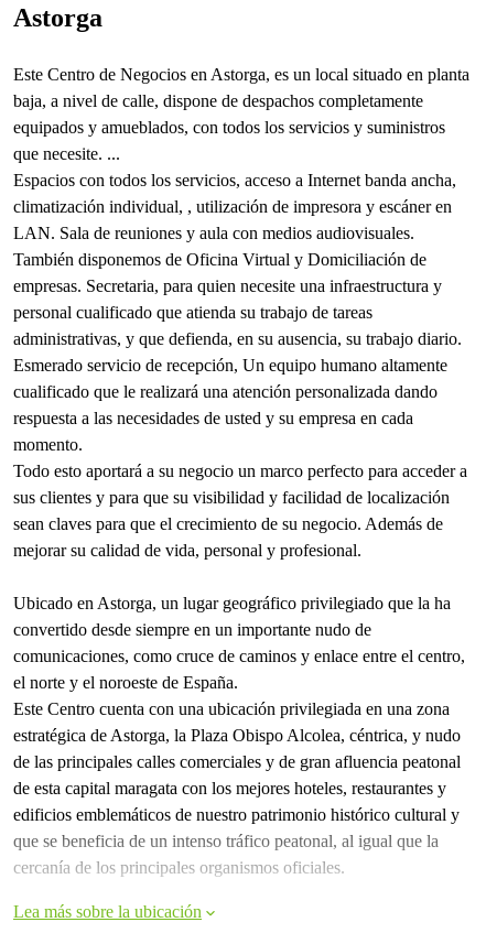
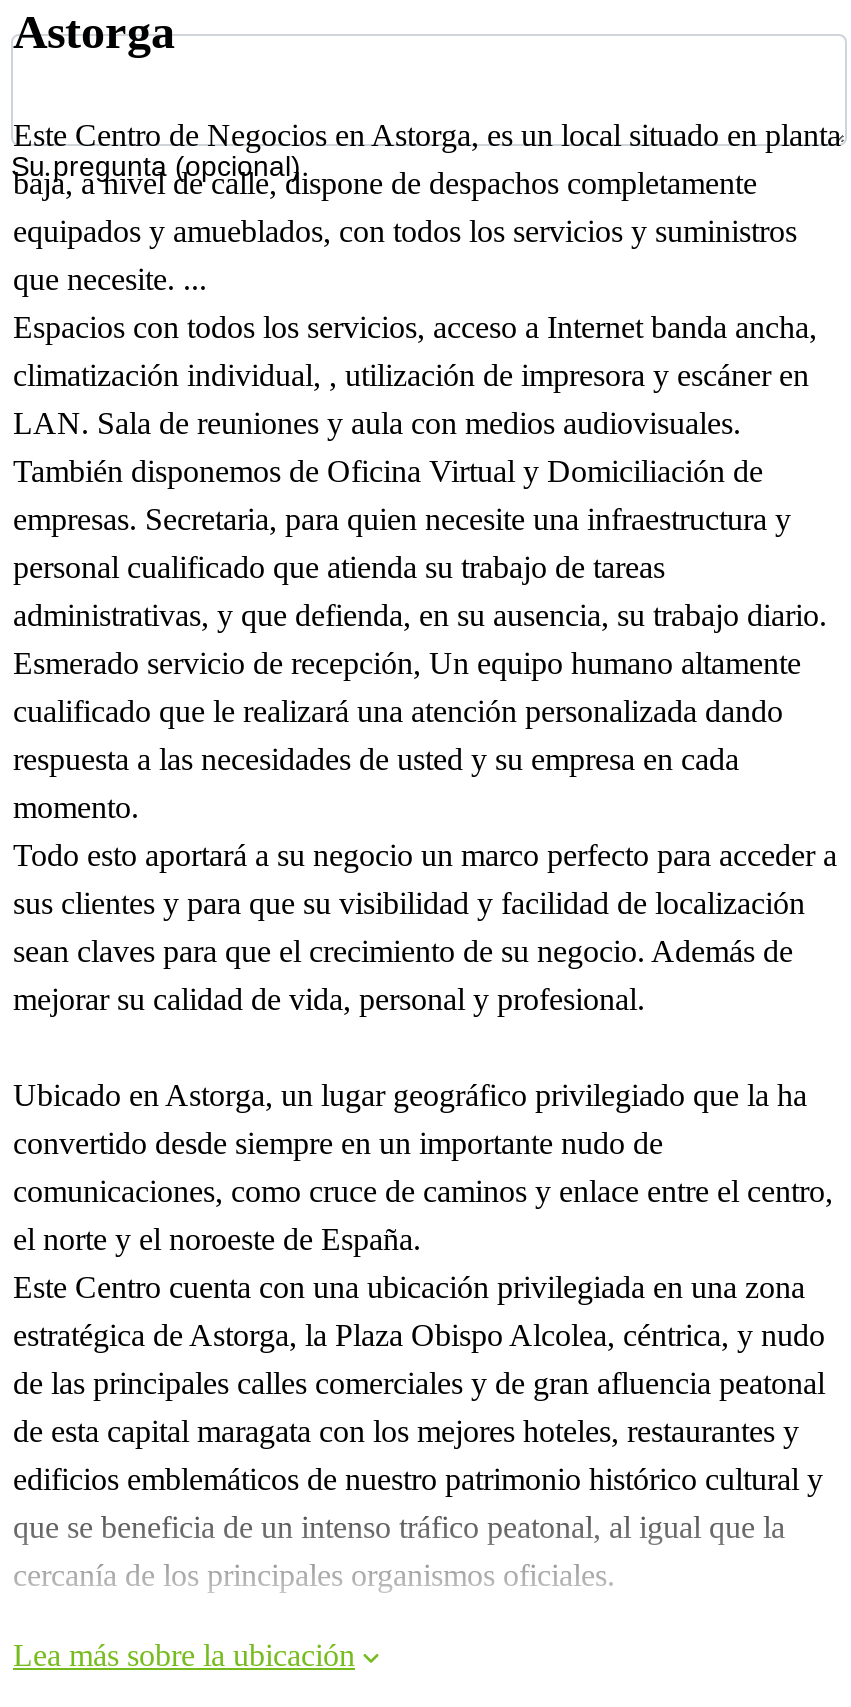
none -> [11,150,301,182] Su pregunta (opcional)

